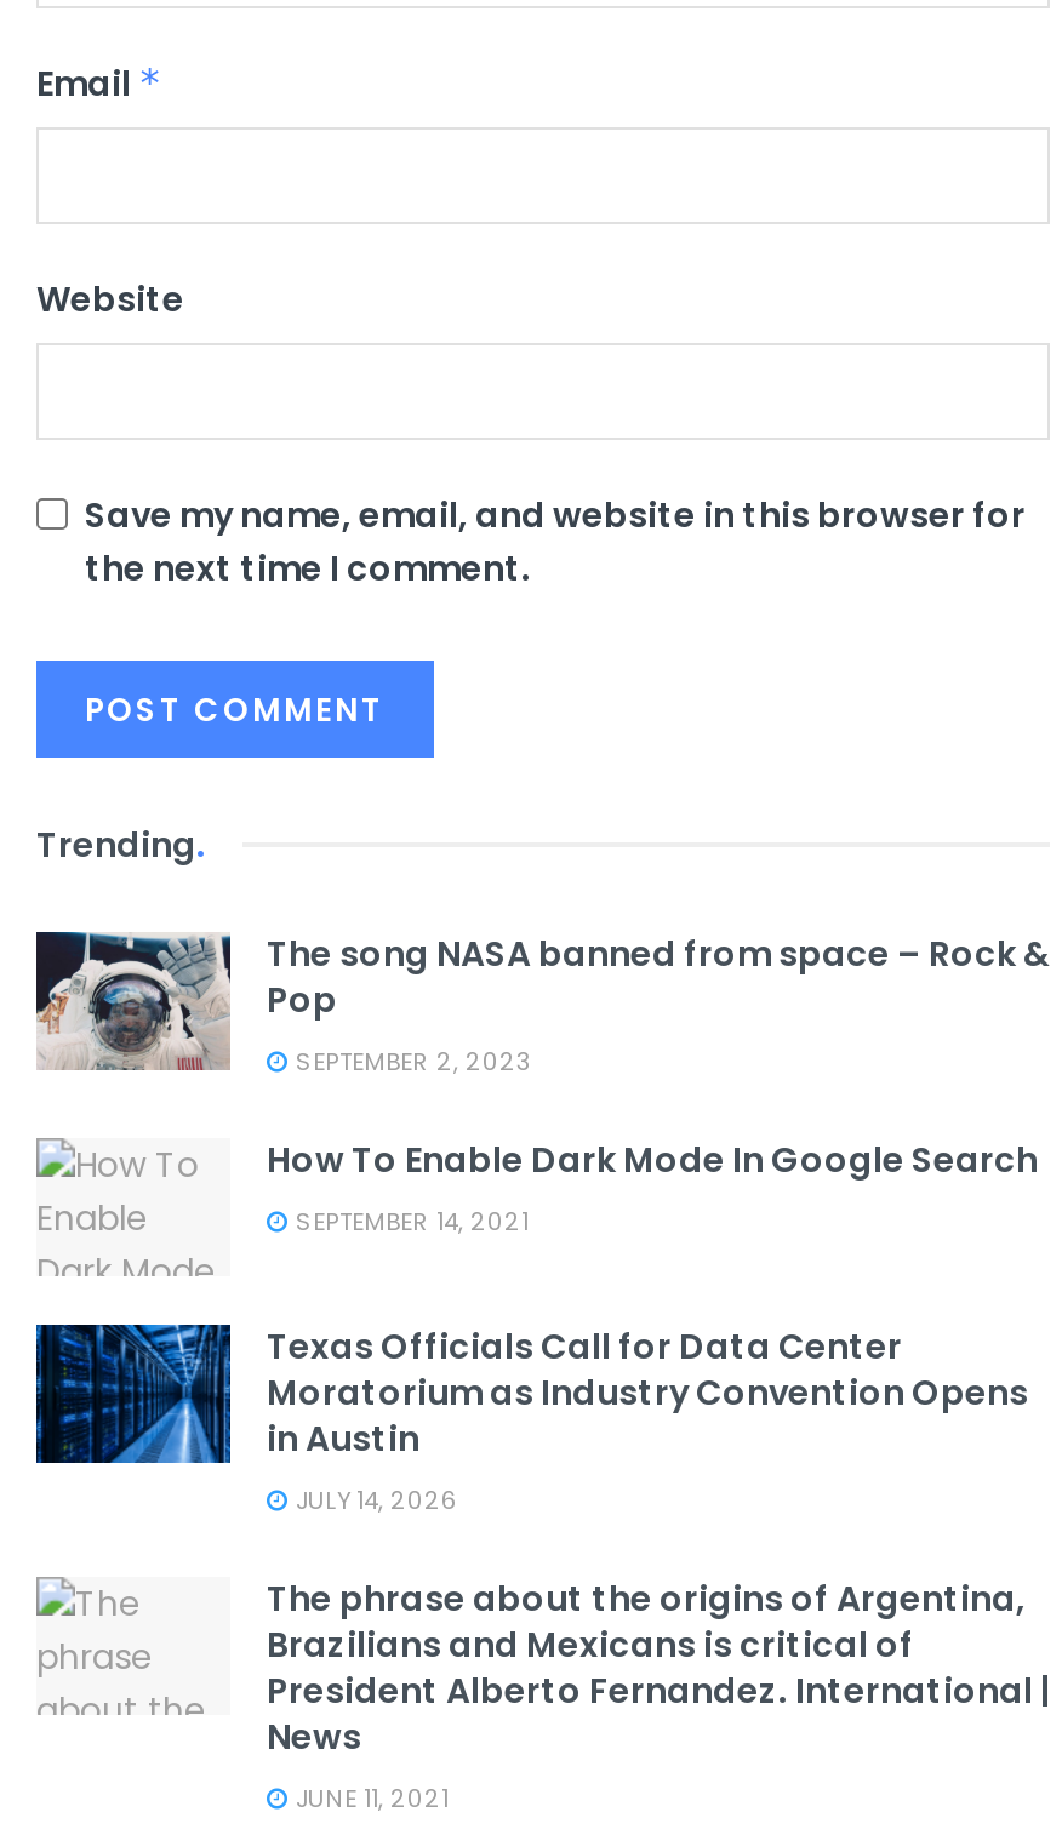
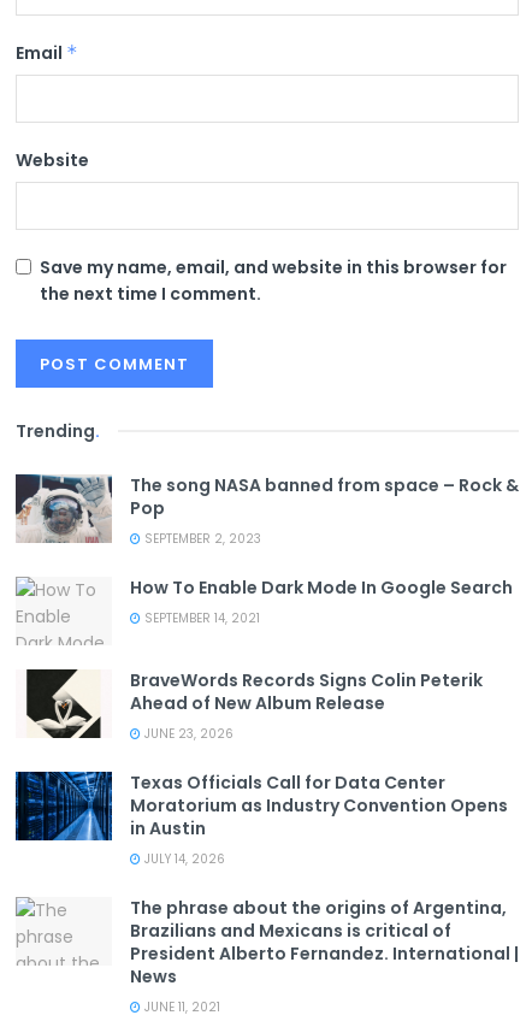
none -> [17,668,483,743] [image] | BraveWords Records Signs Colin Peterik | Ahead of New Album Release | JUNE 23, 2026

